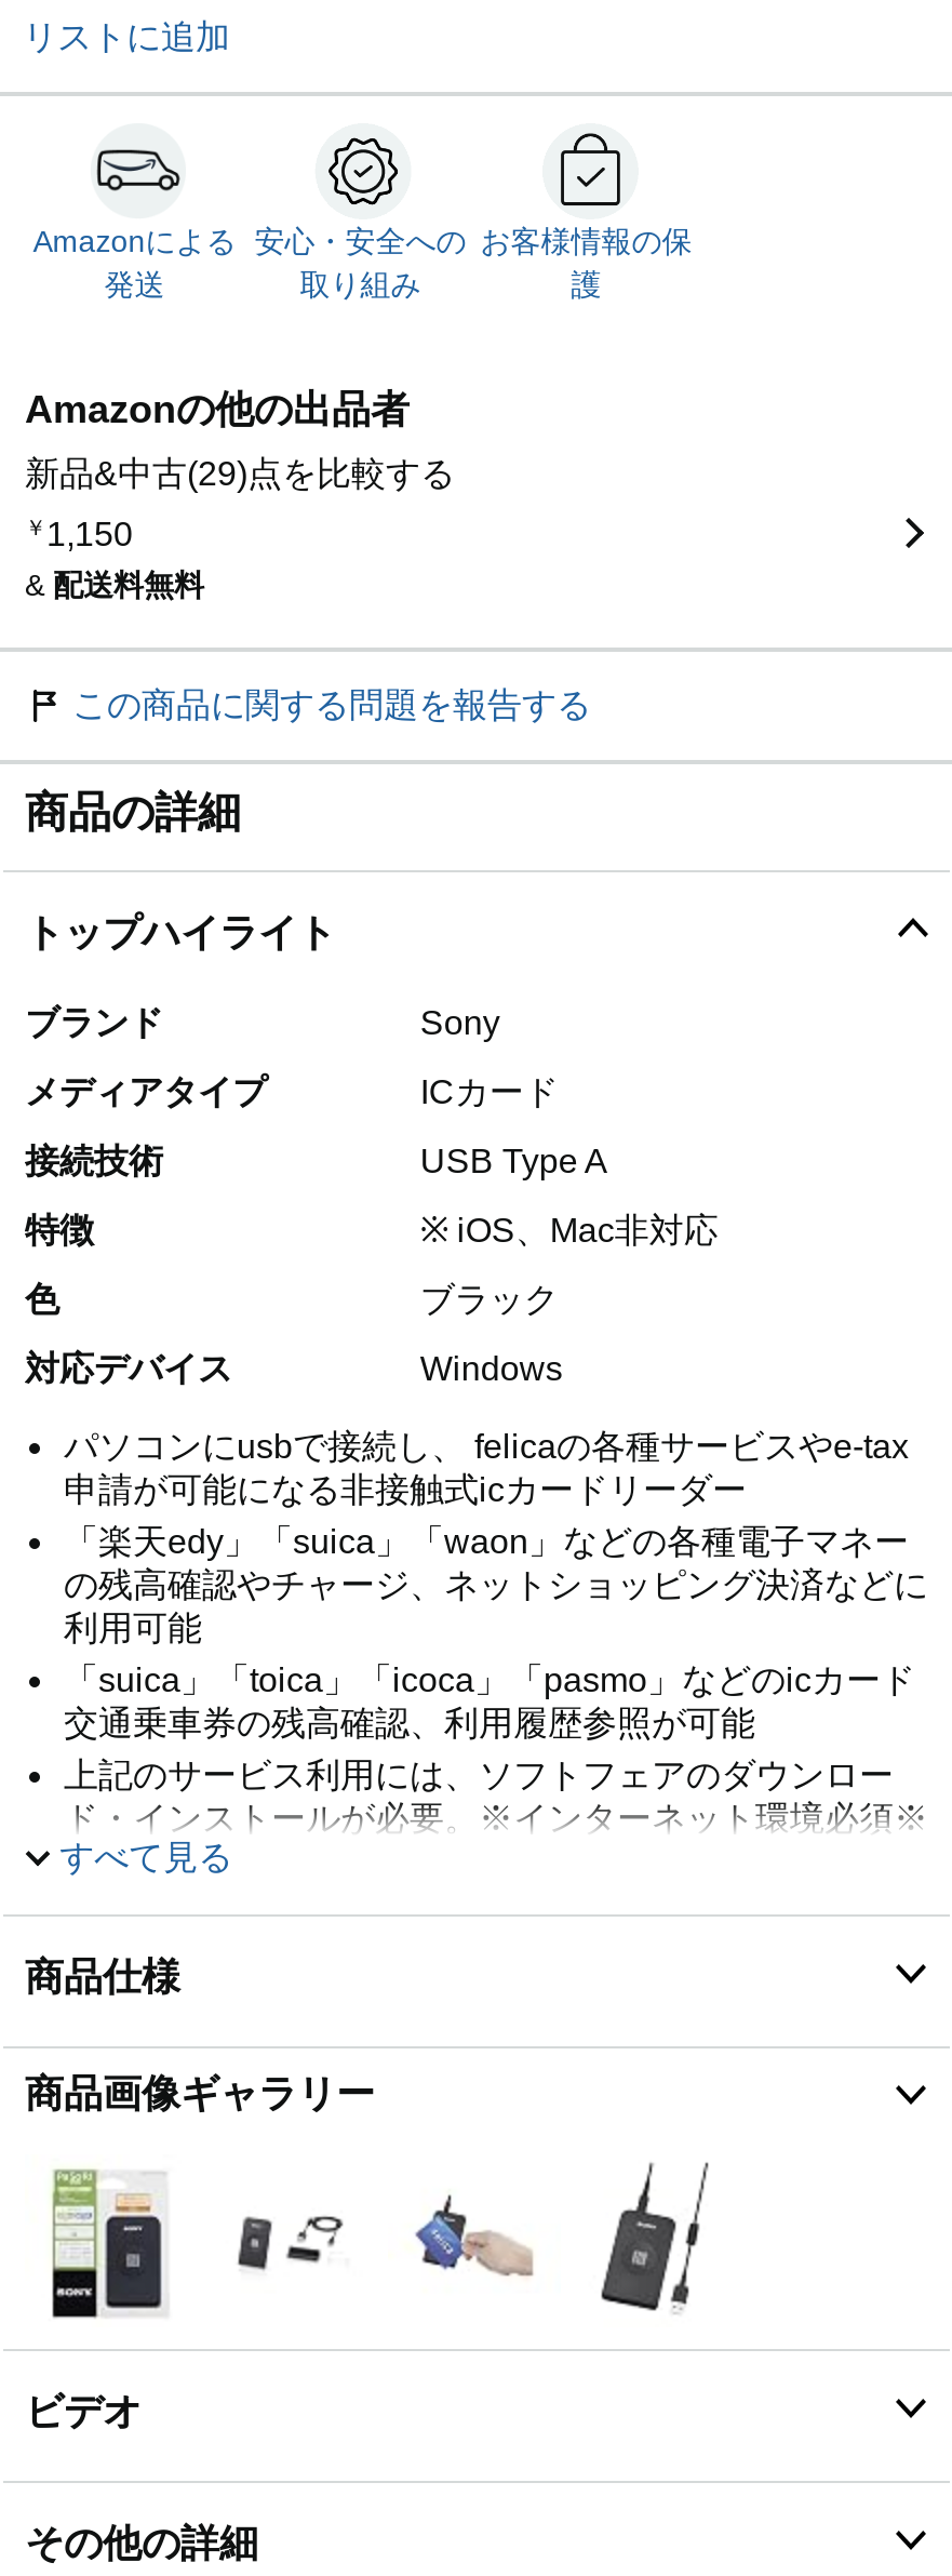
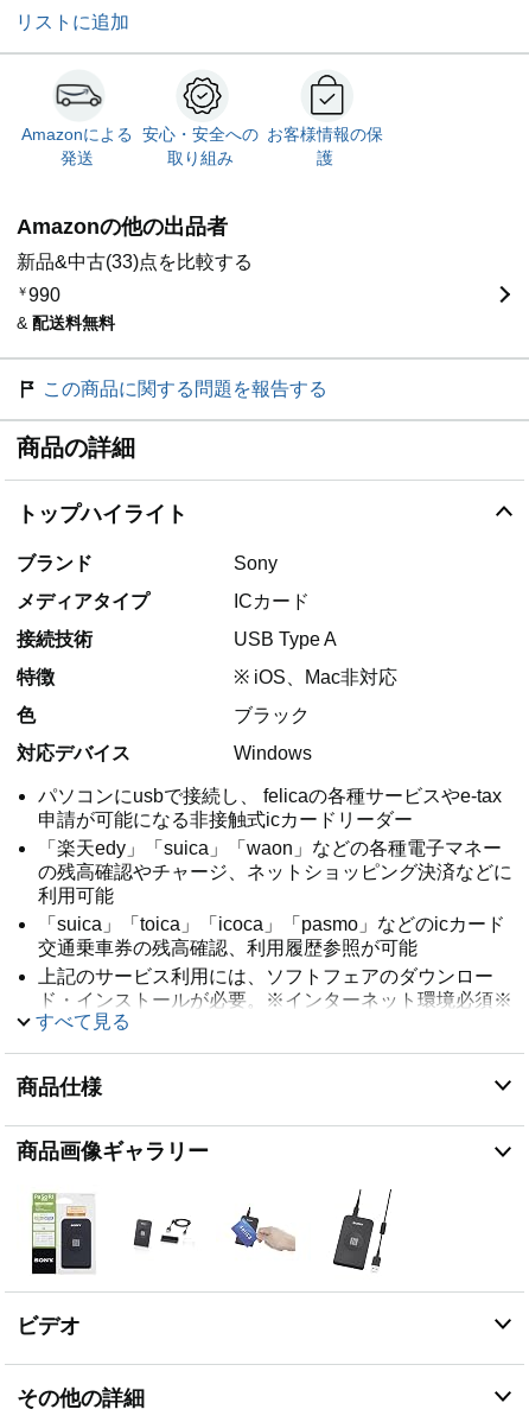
[25,456,455,492] 新品&中古(29)点を比較する -> [17,252,253,272] 新品&中古(33)点を比較する
[25,516,133,553] ￥1,150 -> [17,285,60,305] ￥990

